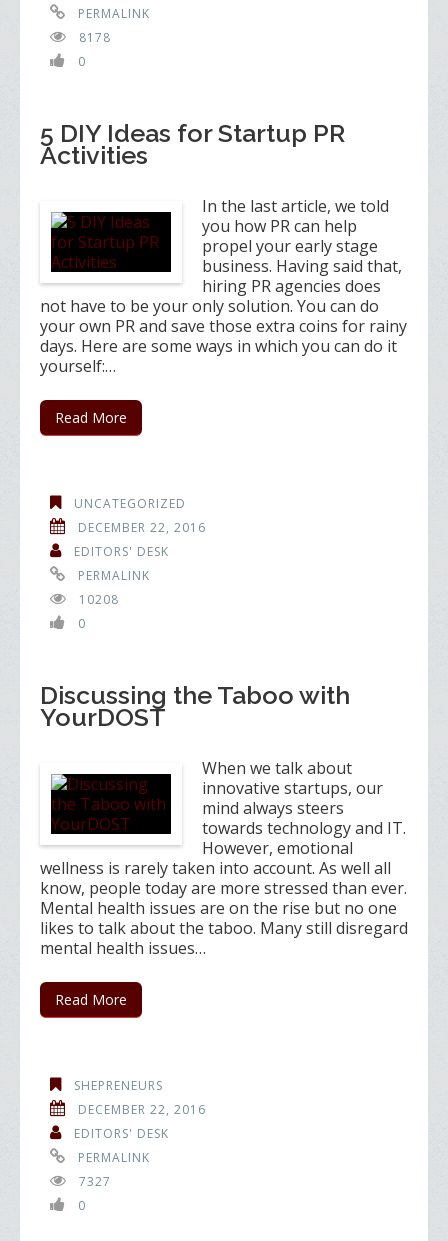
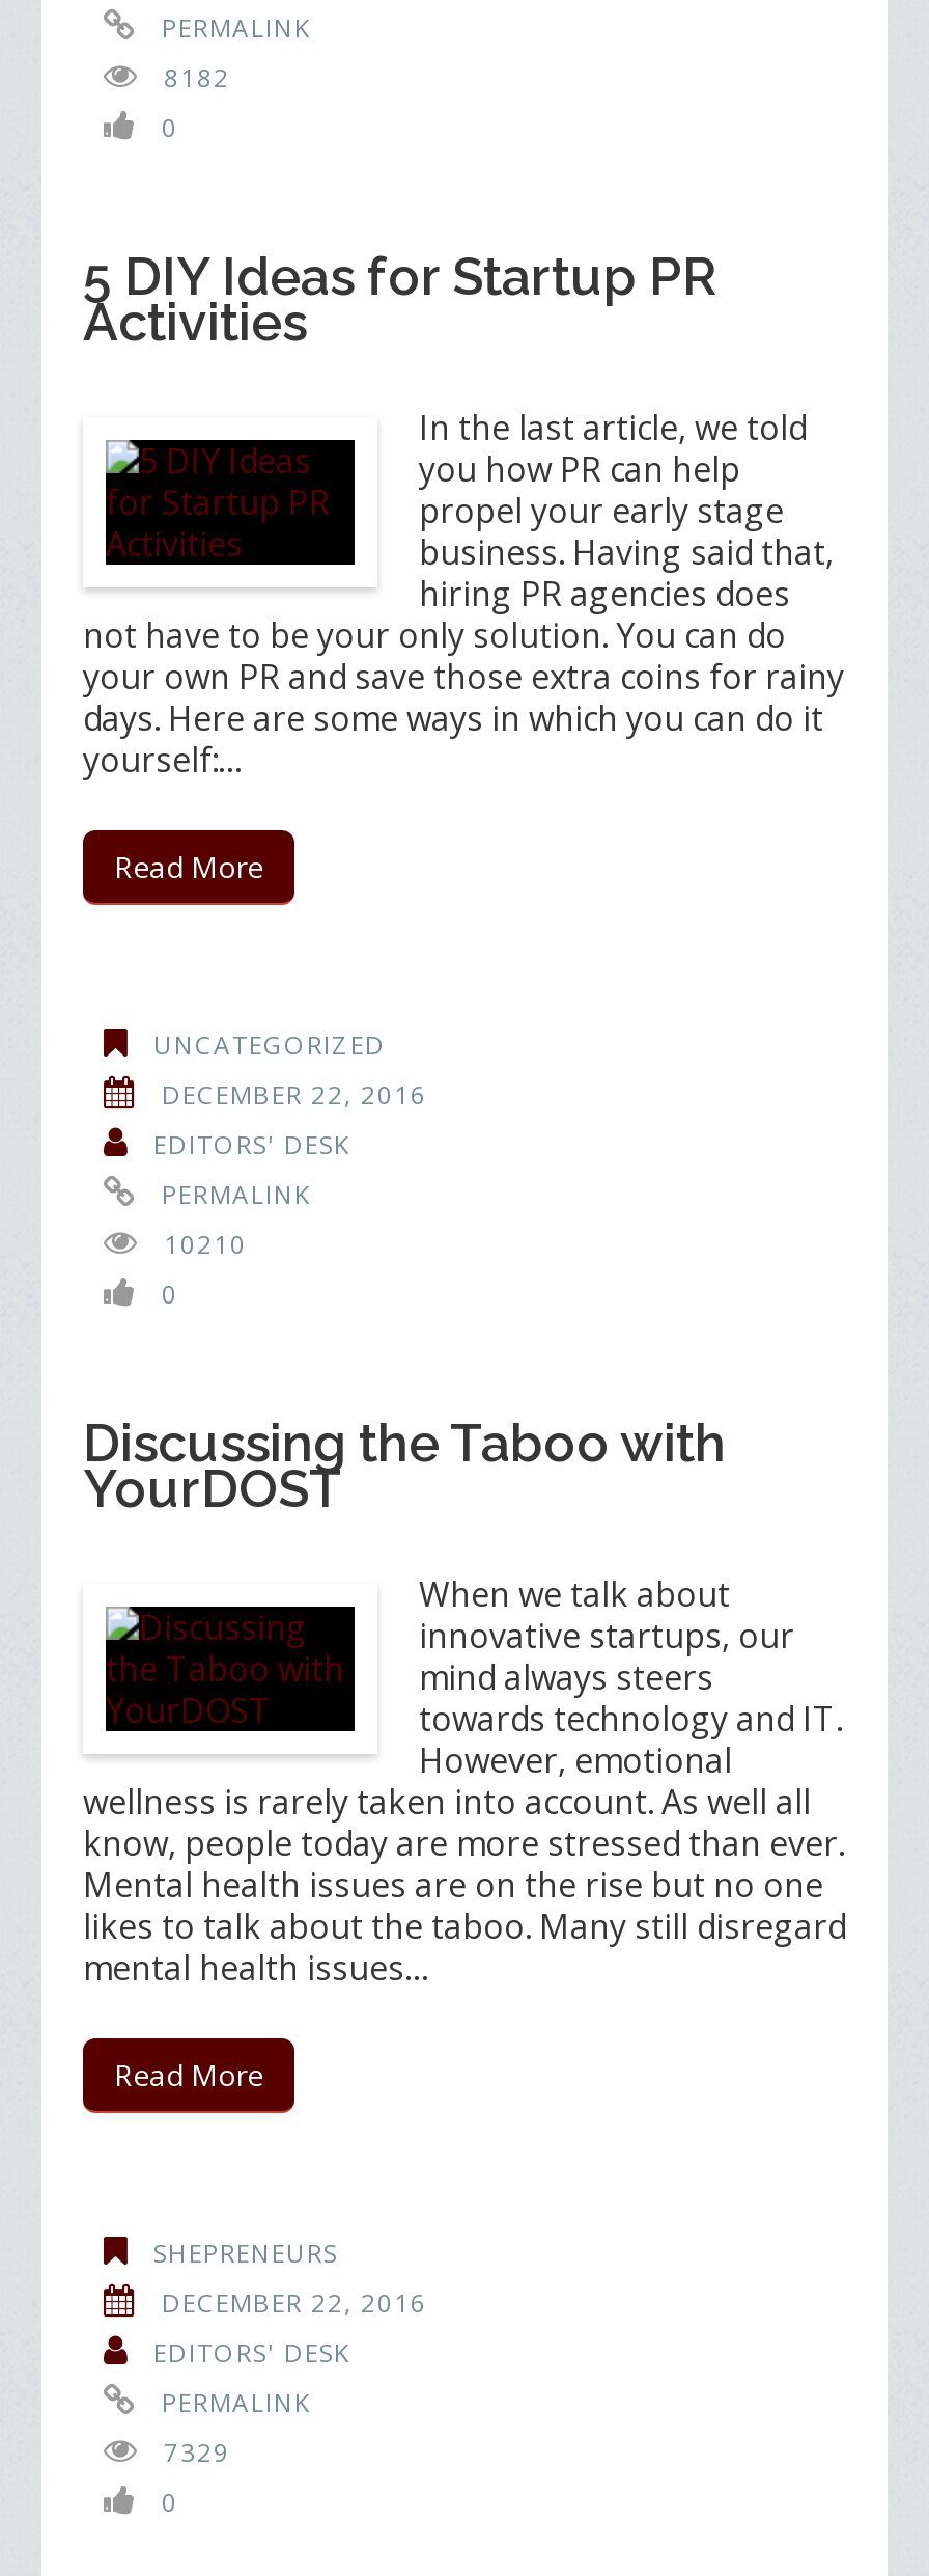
[75,29,111,46] 8178 -> [156,59,230,95] 8182
[75,591,119,608] 10208 -> [156,1226,247,1261] 10210
[75,1173,111,1190] 7327 -> [156,2434,230,2469] 7329

